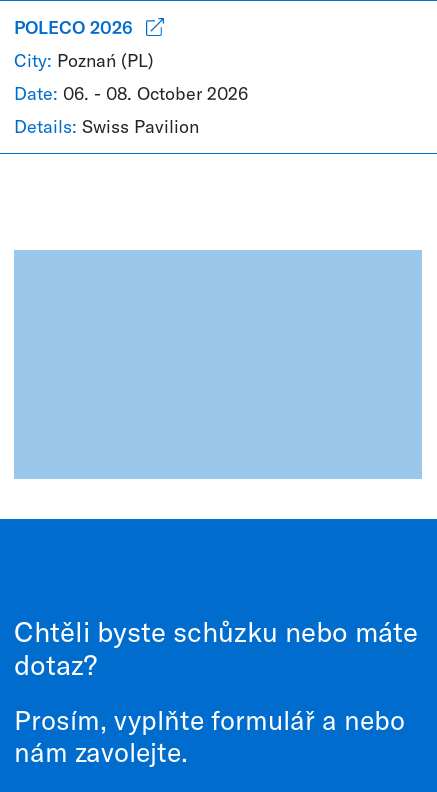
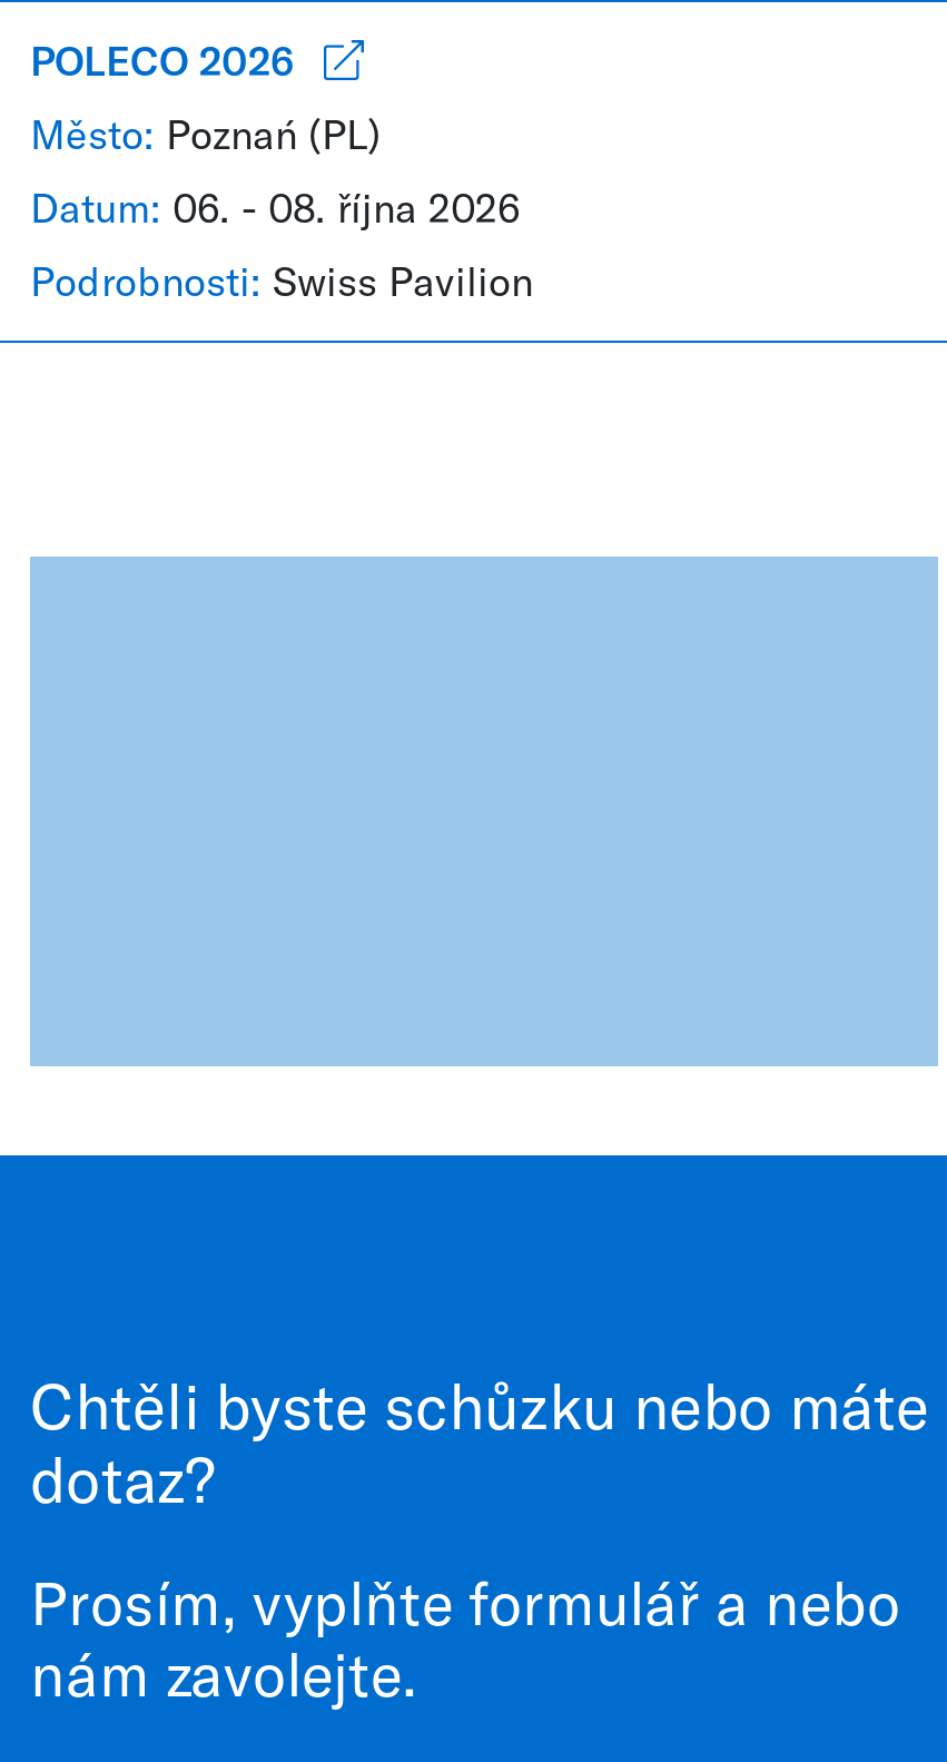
[14,49,248,138] City: Poznań (PL) | Date: 06. - 08. October 2026 | Details: Swiss Pavilion -> [30,109,533,307] Město: Poznań (PL) | Datum: 06. - 08. října 2026 | Podrobnosti: Swiss Pavilion

